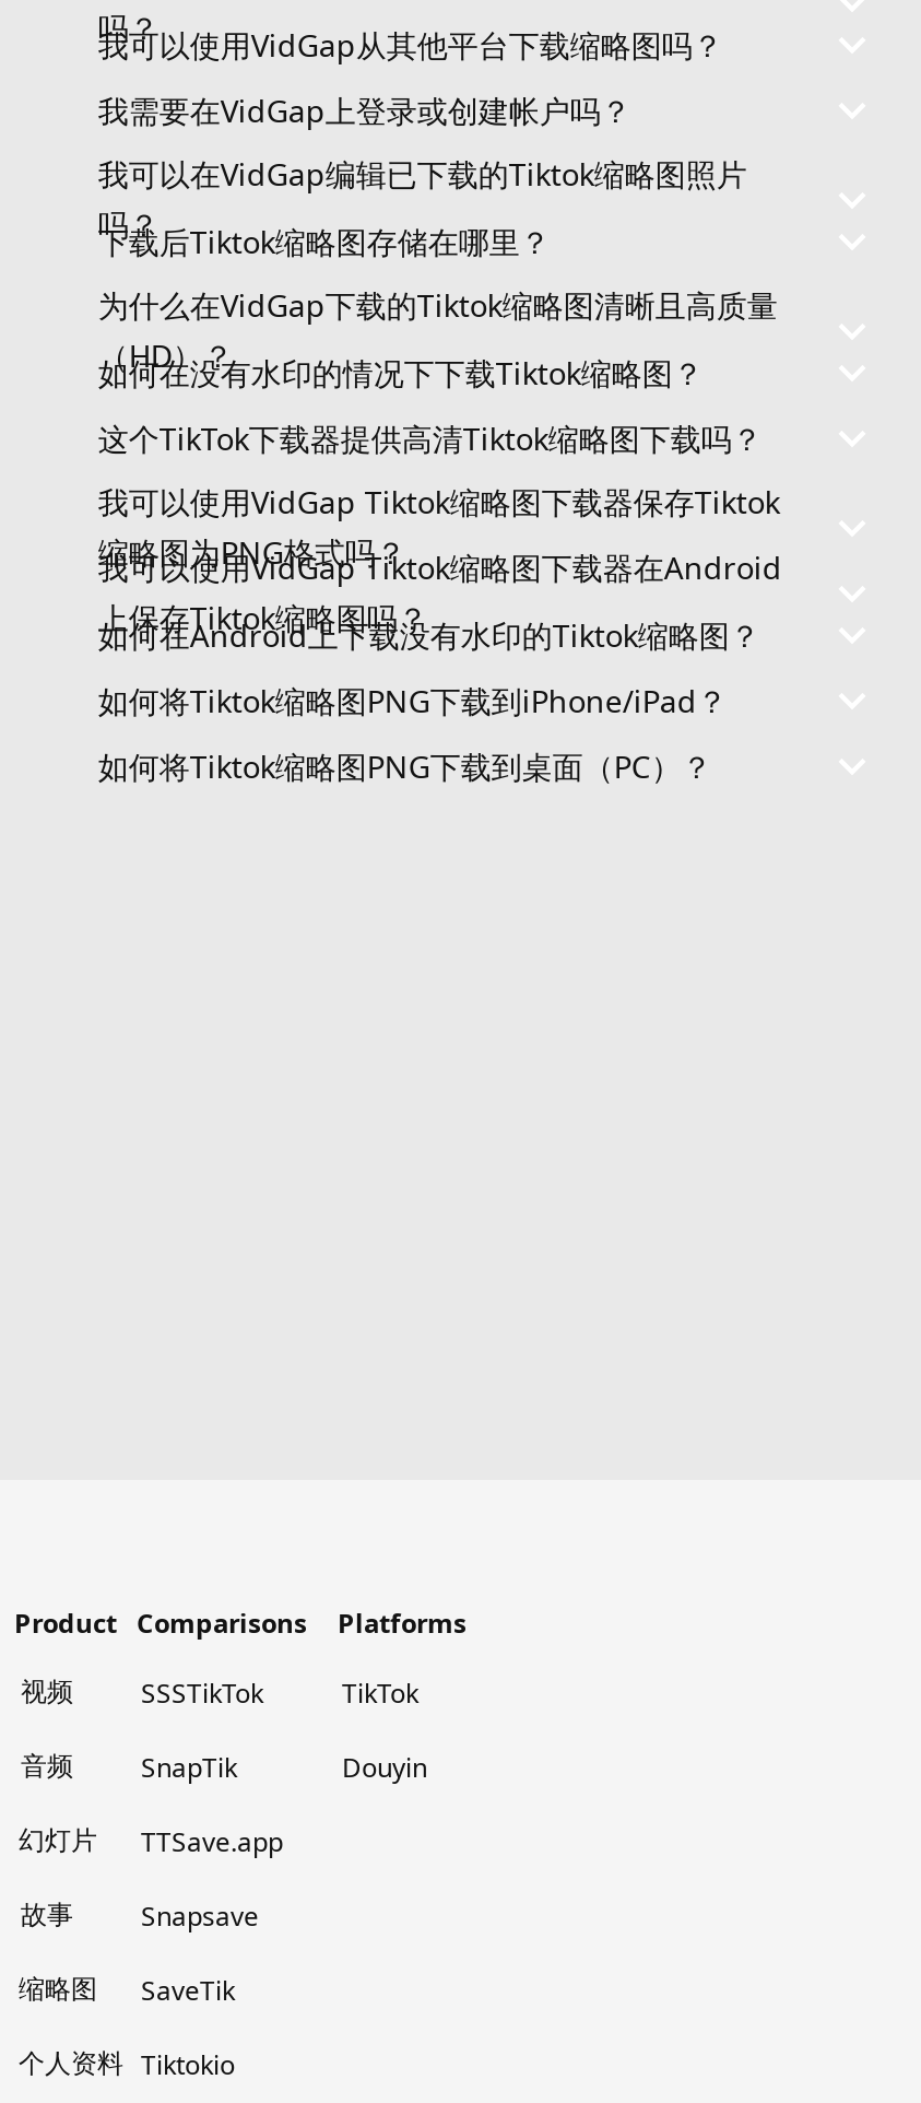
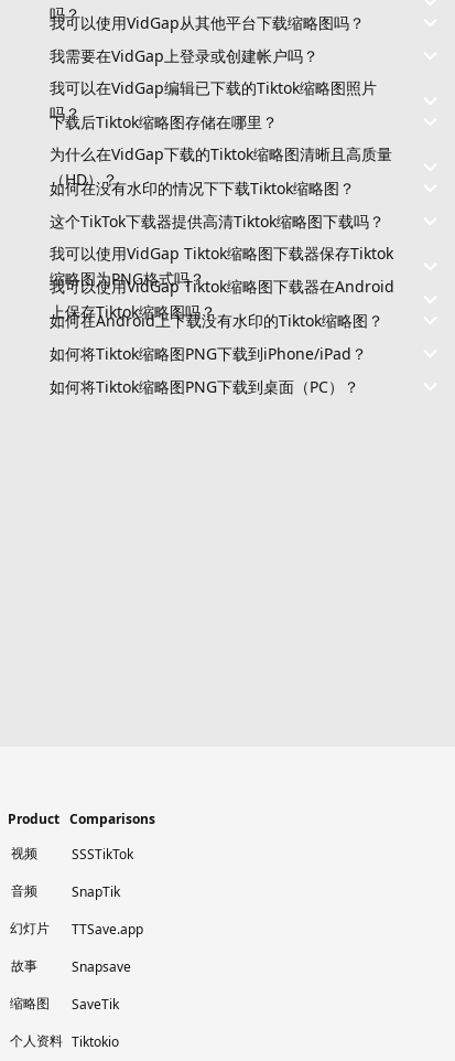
[338,1603,467,1785] Platforms | TikTok | Douyin -> none

